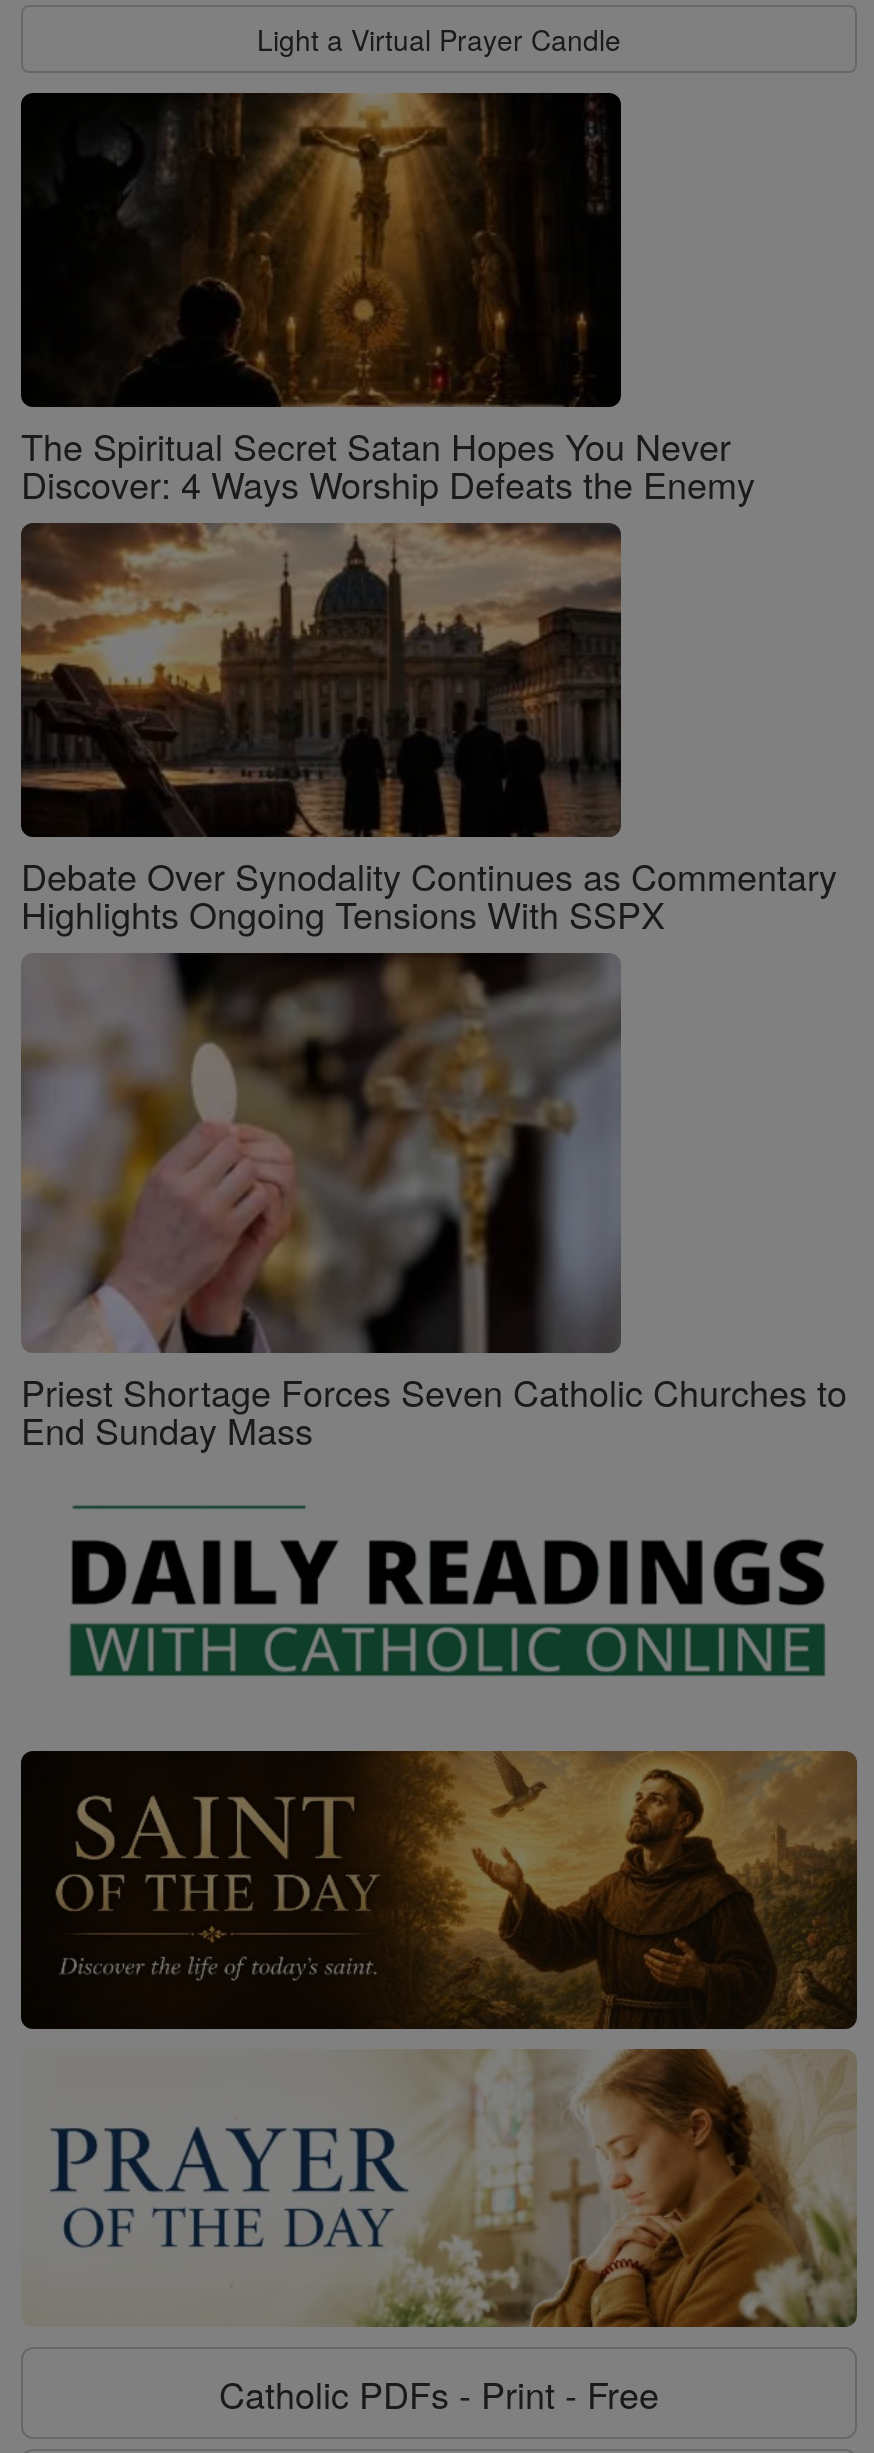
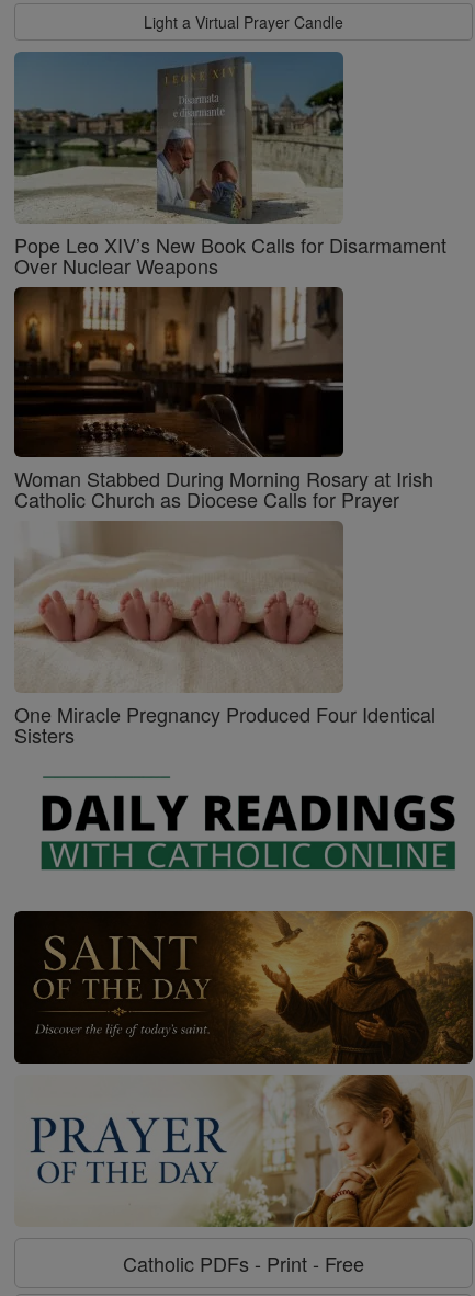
[19,91,623,403] [image] -> [13,50,344,172] [image]
[21,418,755,508] The Spiritual Secret Satan Hopes You Never | Discover: 4 Ways Worship Defeats the Enemy -> [14,230,446,279] Pope Leo XIV’s New Book Calls for Disarmament | Over Nuclear Weapons
[19,575,623,829] [image] -> [14,287,343,408] [image]
[21,848,837,938] Debate Over Synodality Continues as Commentary | Highlights Ongoing Tensions With SSPX -> [14,463,433,513] Woman Stabbed During Morning Rosary at Irish | Catholic Church as Diocese Calls for Prayer
[21,1039,619,1259] [image] -> [15,523,343,691] [image]
[21,1364,847,1454] Priest Shortage Forces Seven Catholic Churches to | End Sunday Mass -> [14,699,436,748] One Miracle Pregnancy Produced Four Identical | Sisters

